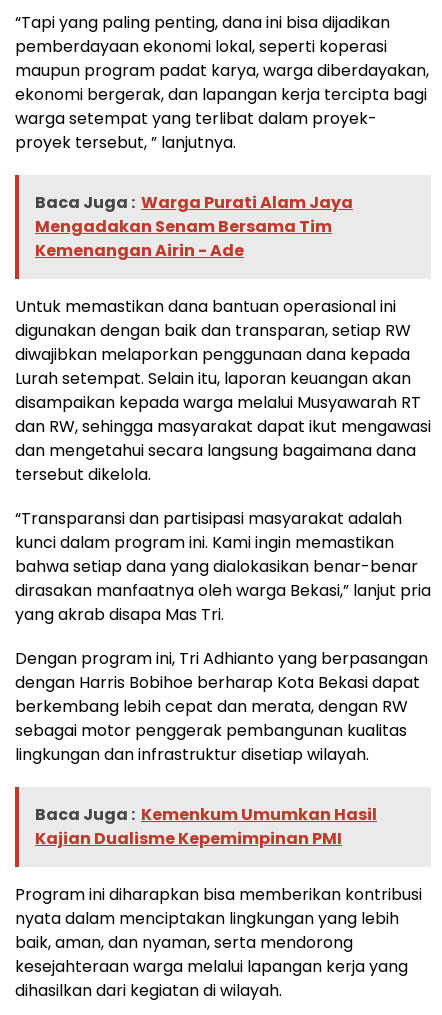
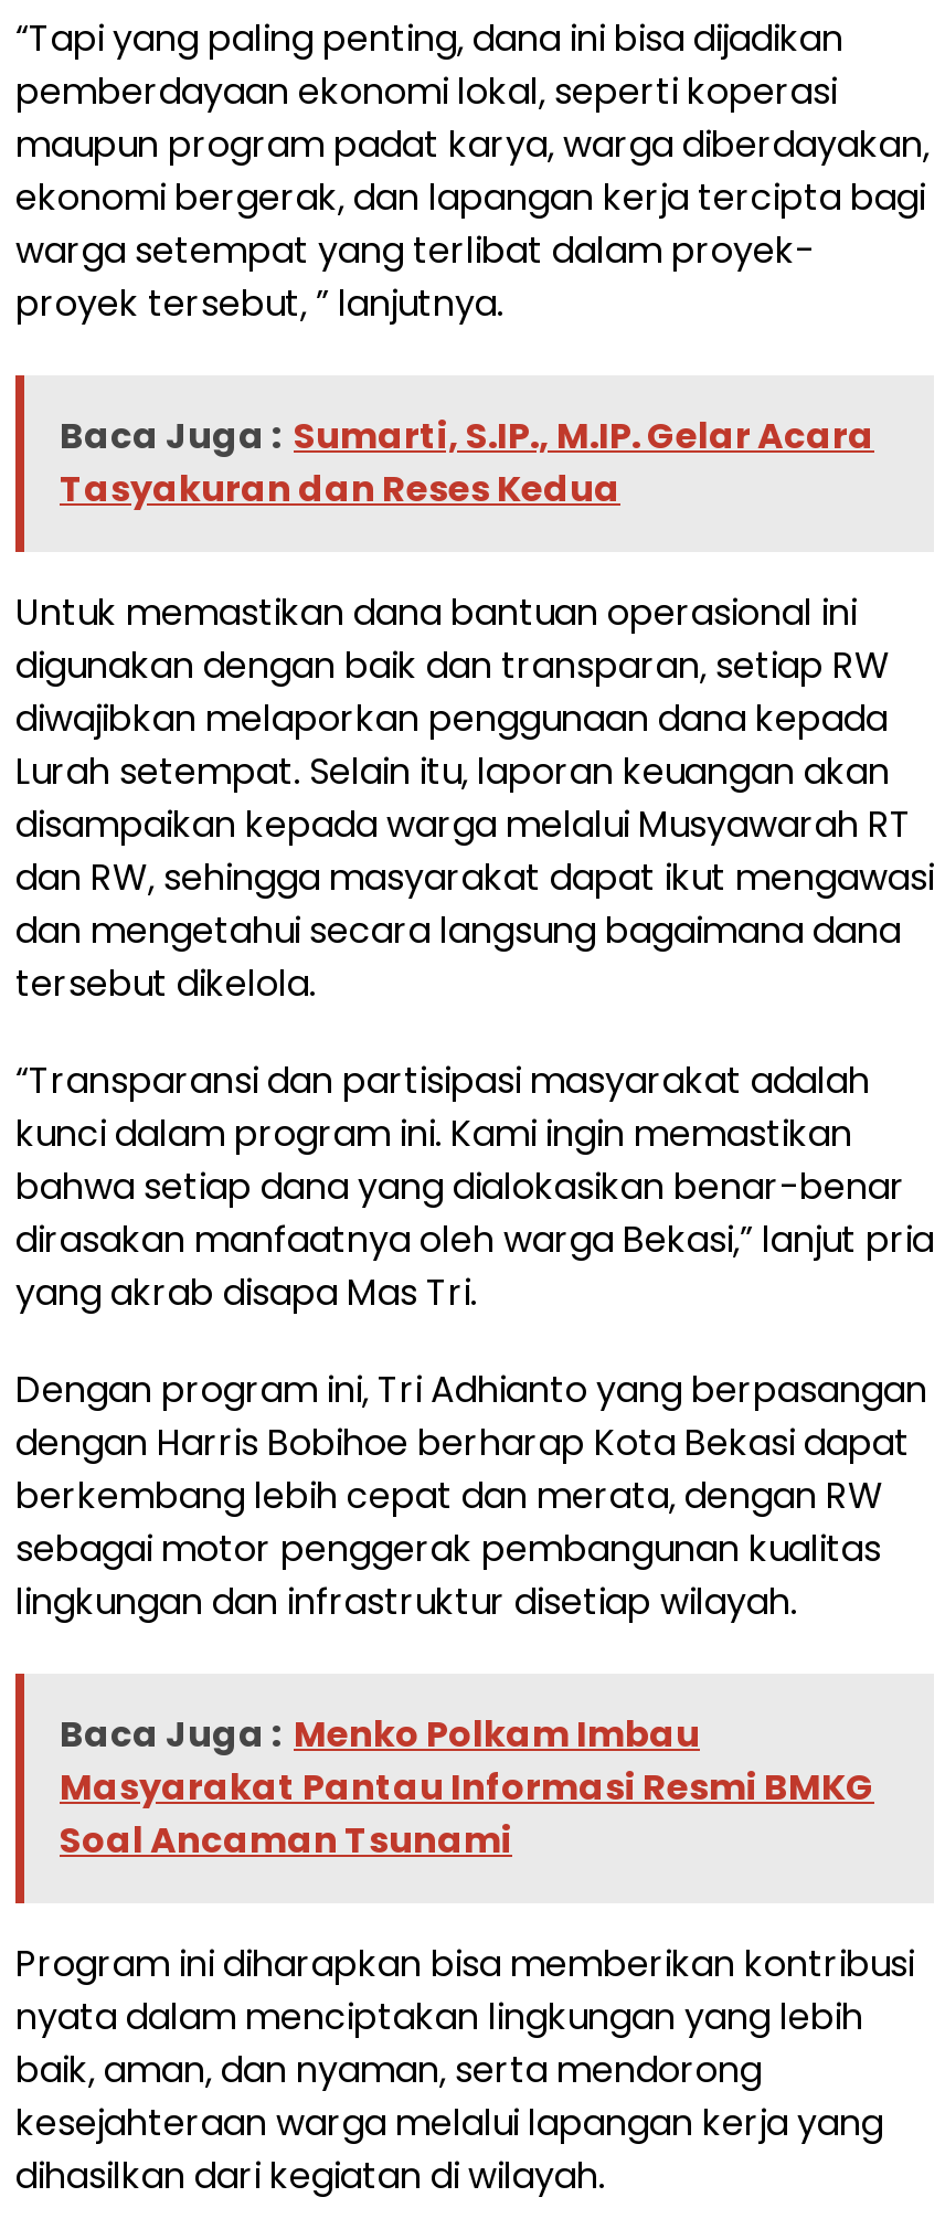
[35,191,353,262] Baca Juga : Warga Purati Alam Jaya | Mengadakan Senam Bersama Tim | Kemenangan Airin - Ade -> [60,410,874,514] Baca Juga : Sumarti, S.IP., M.IP. Gelar Acara | Tasyakuran dan Reses Kedua
moved [15,295,431,766] -> [15,587,934,1627]: Untuk memastikan dana bantuan operasional ini | digunakan dengan baik dan transparan, setiap RW | diwajibkan melaporkan penggunaan dana kepada | ... | sebagai motor penggerak pembangunan kualitas | lingkungan dan infrastruktur disetiap wilayah.
[35,803,377,850] Baca Juga : Kemenkum Umumkan Hasil | Kajian Dualisme Kepemimpinan PMI -> [60,1709,874,1865] Baca Juga : Menko Polkam Imbau | Masyarakat Pantau Informasi Resmi BMKG | Soal Ancaman Tsunami

